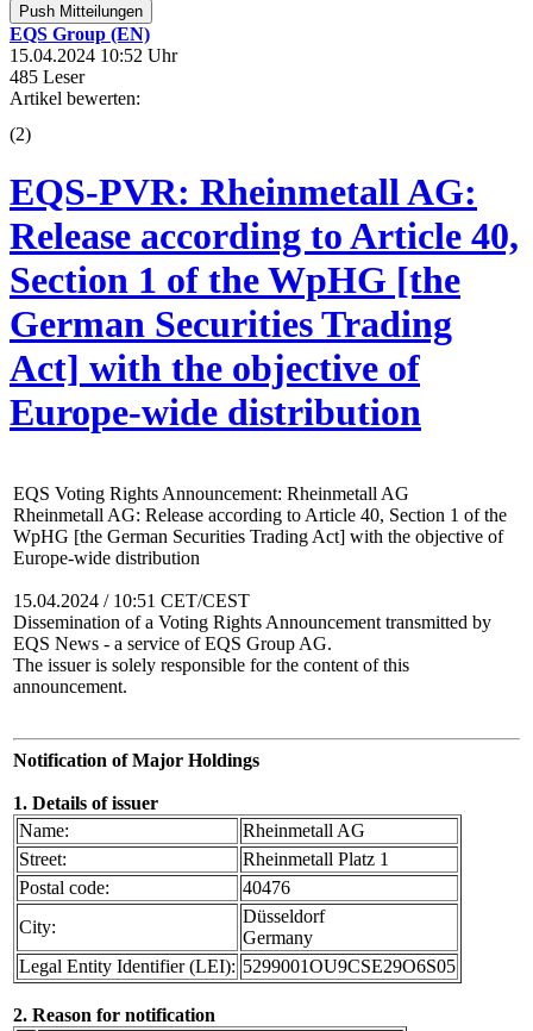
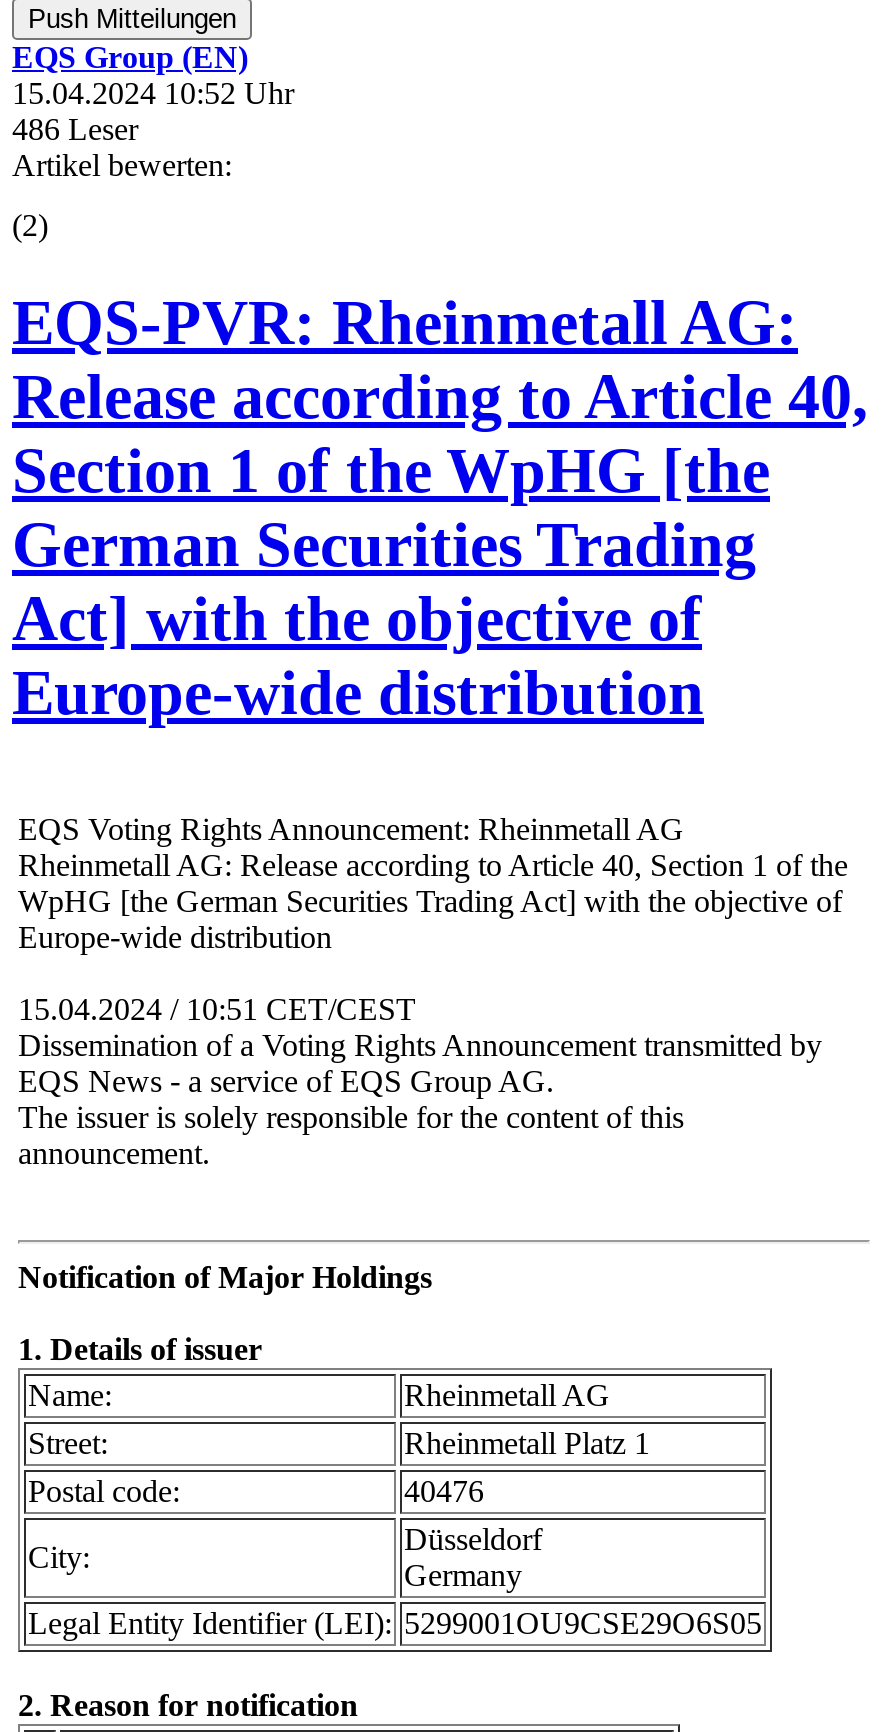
[10,67,84,87] 485 Leser -> [12,112,138,146] 486 Leser

